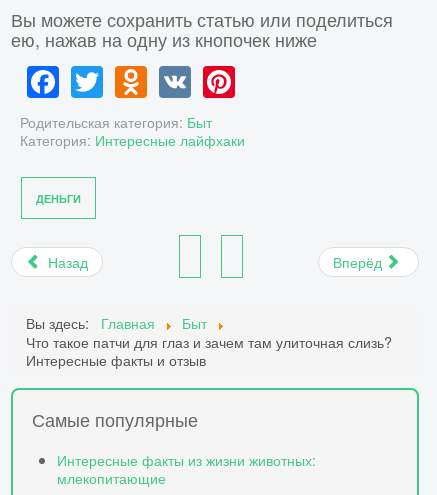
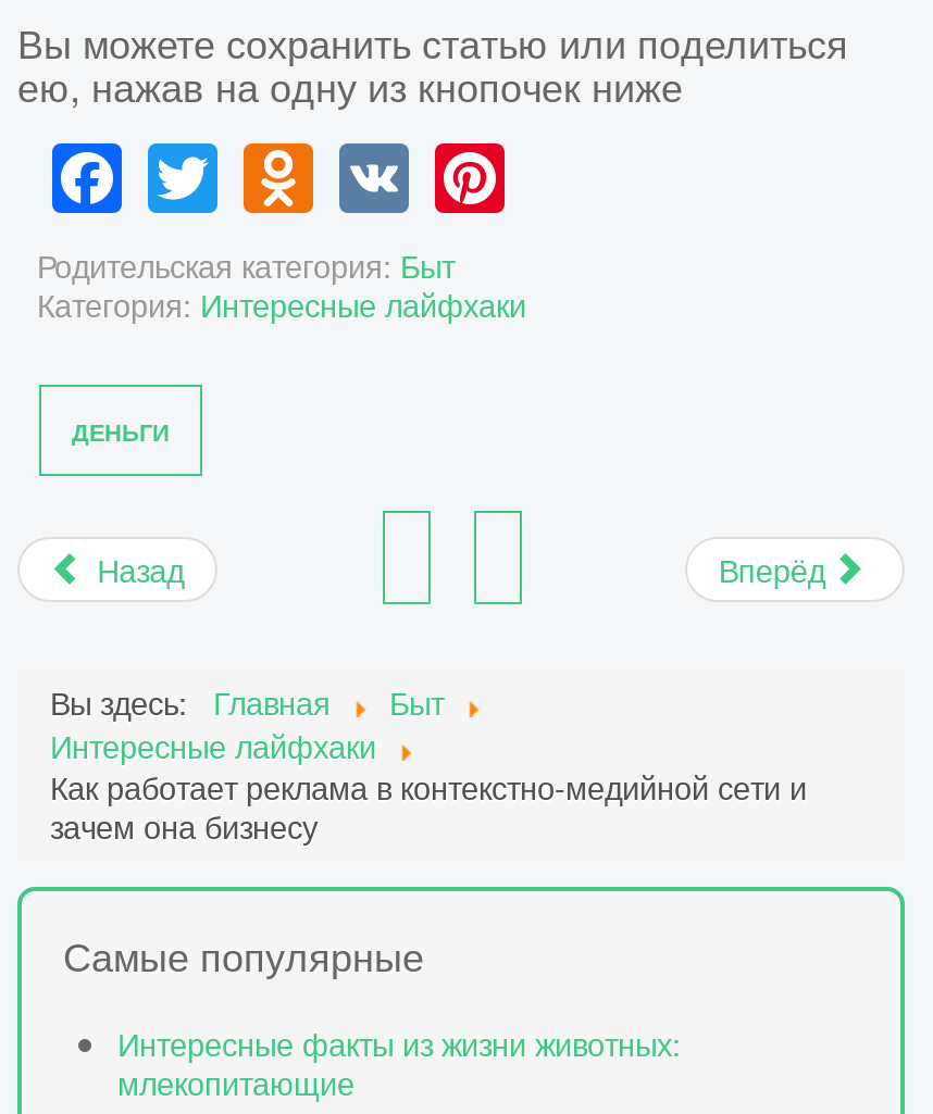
[26,331,392,370] Что такое патчи для глаз и зачем там улиточная слизь? | Интересные факты и отзыв -> [50,721,807,847] Интересные лайфхаки | Как работает реклама в контекстно-медийной сети и | зачем она бизнесу

